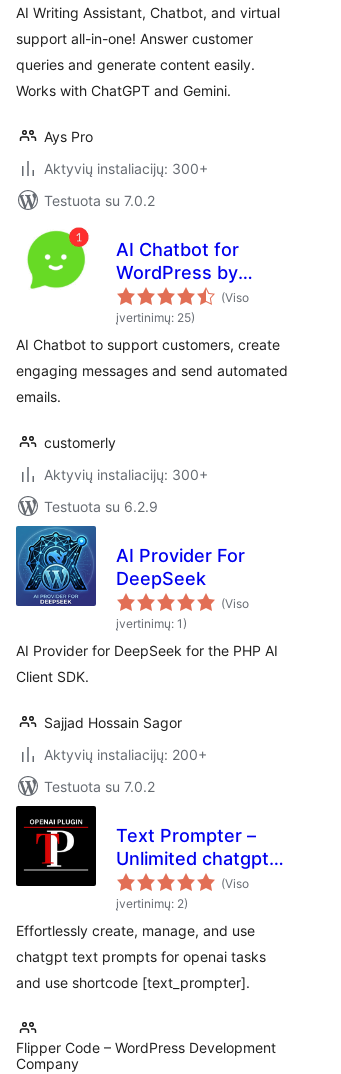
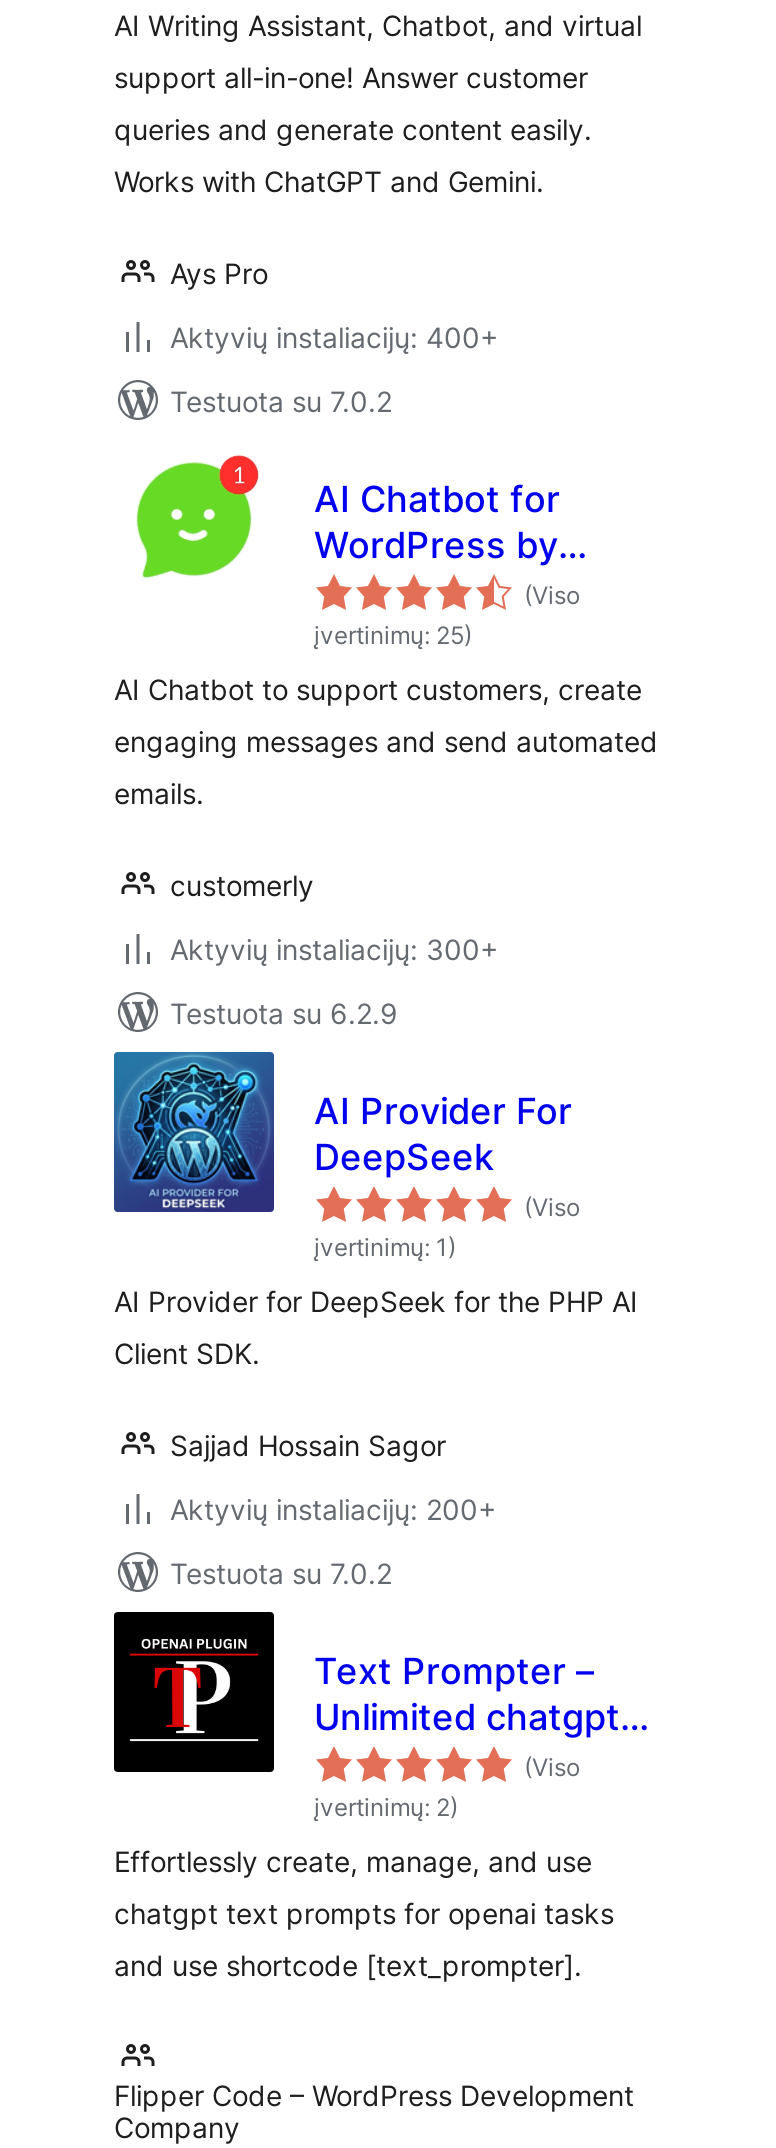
[44,160,208,177] Aktyvių instaliacijų: 300+ -> [170,320,498,354] Aktyvių instaliacijų: 400+

